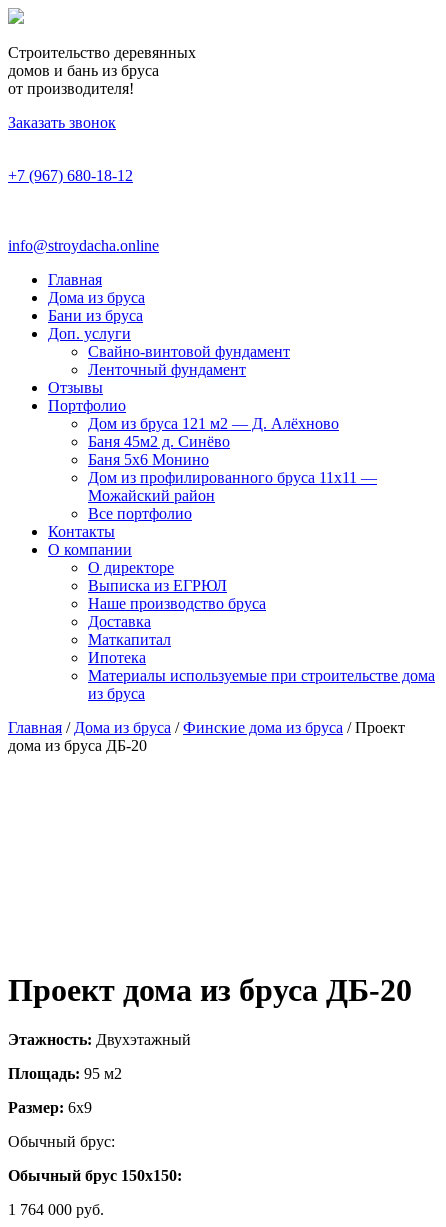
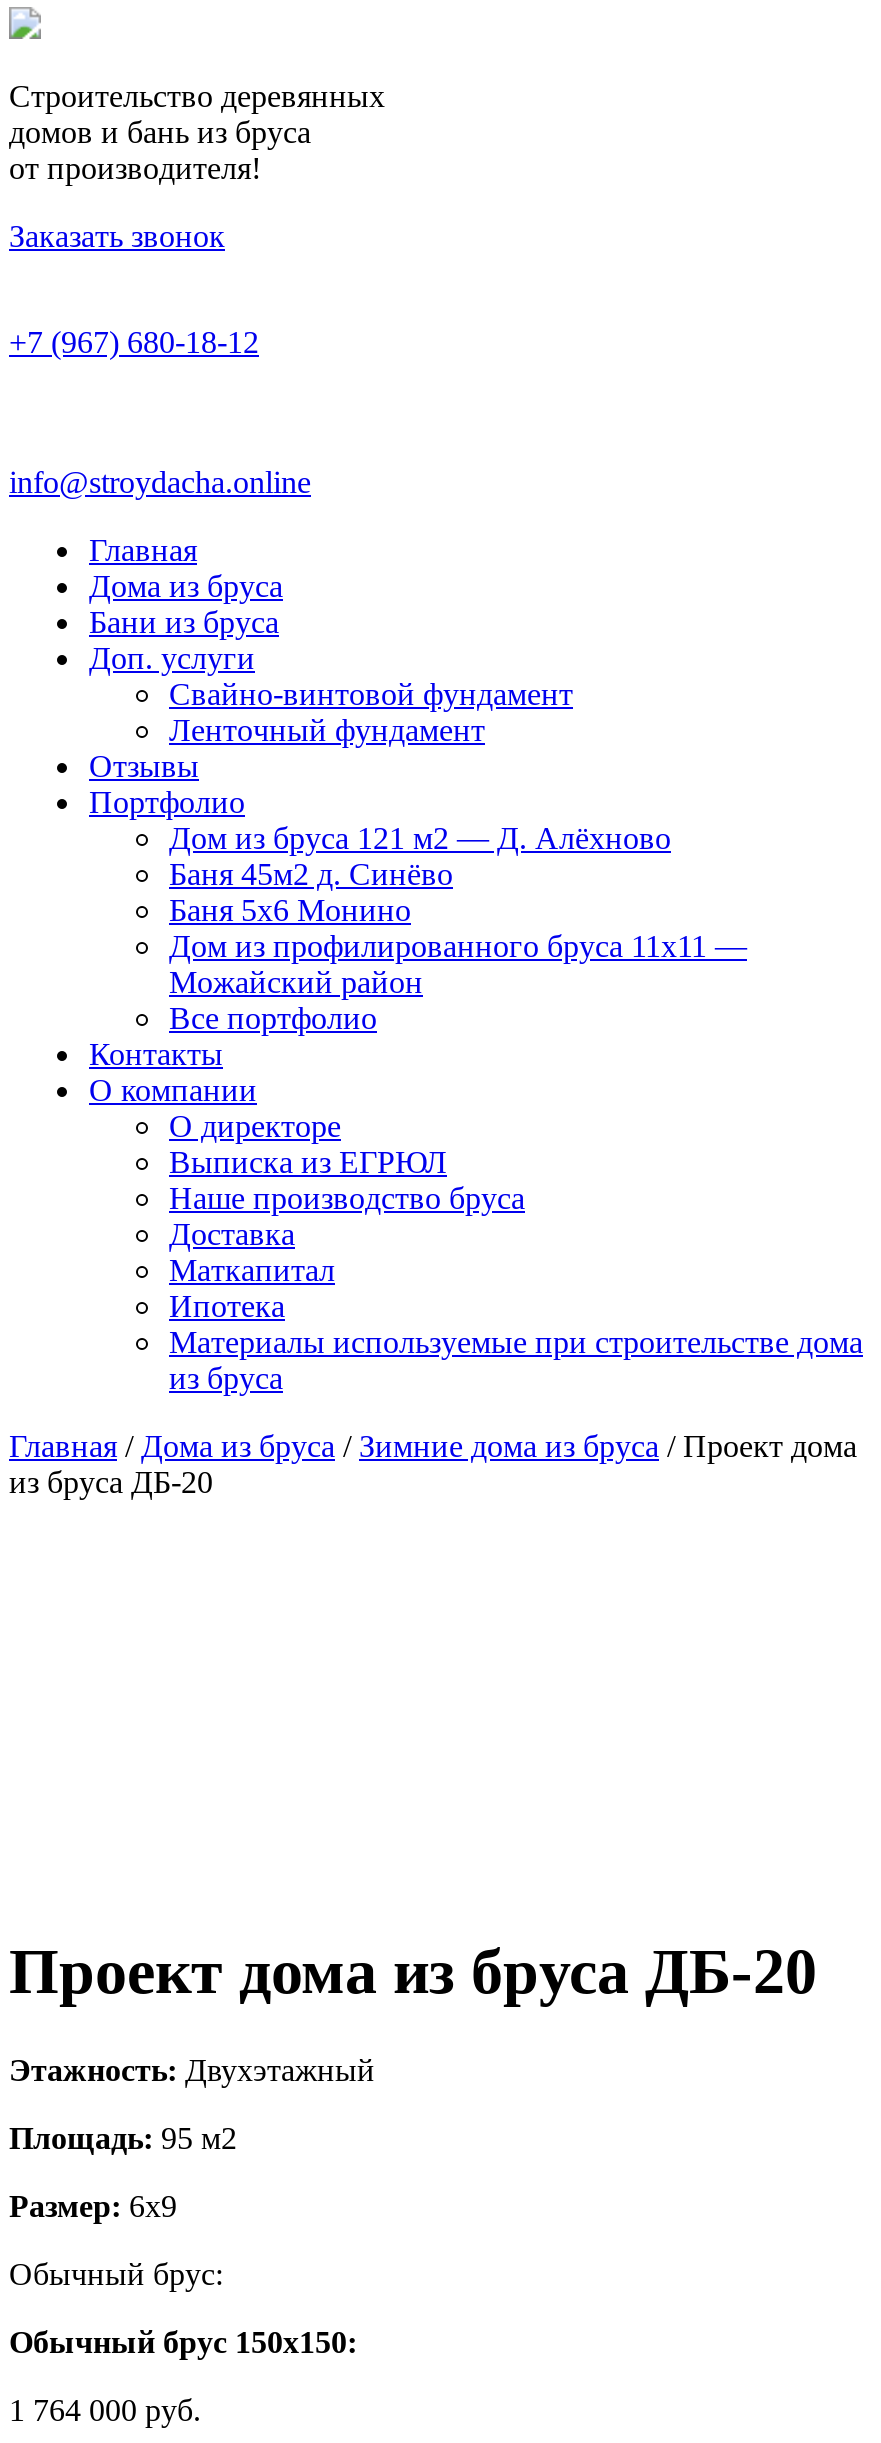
[8,719,405,754] Главная / Дома из бруса / Финские дома из бруса / Проект | дома из бруса ДБ-20 -> [9,1429,857,1499] Главная / Дома из бруса / Зимние дома из бруса / Проект дома | из бруса ДБ-20

